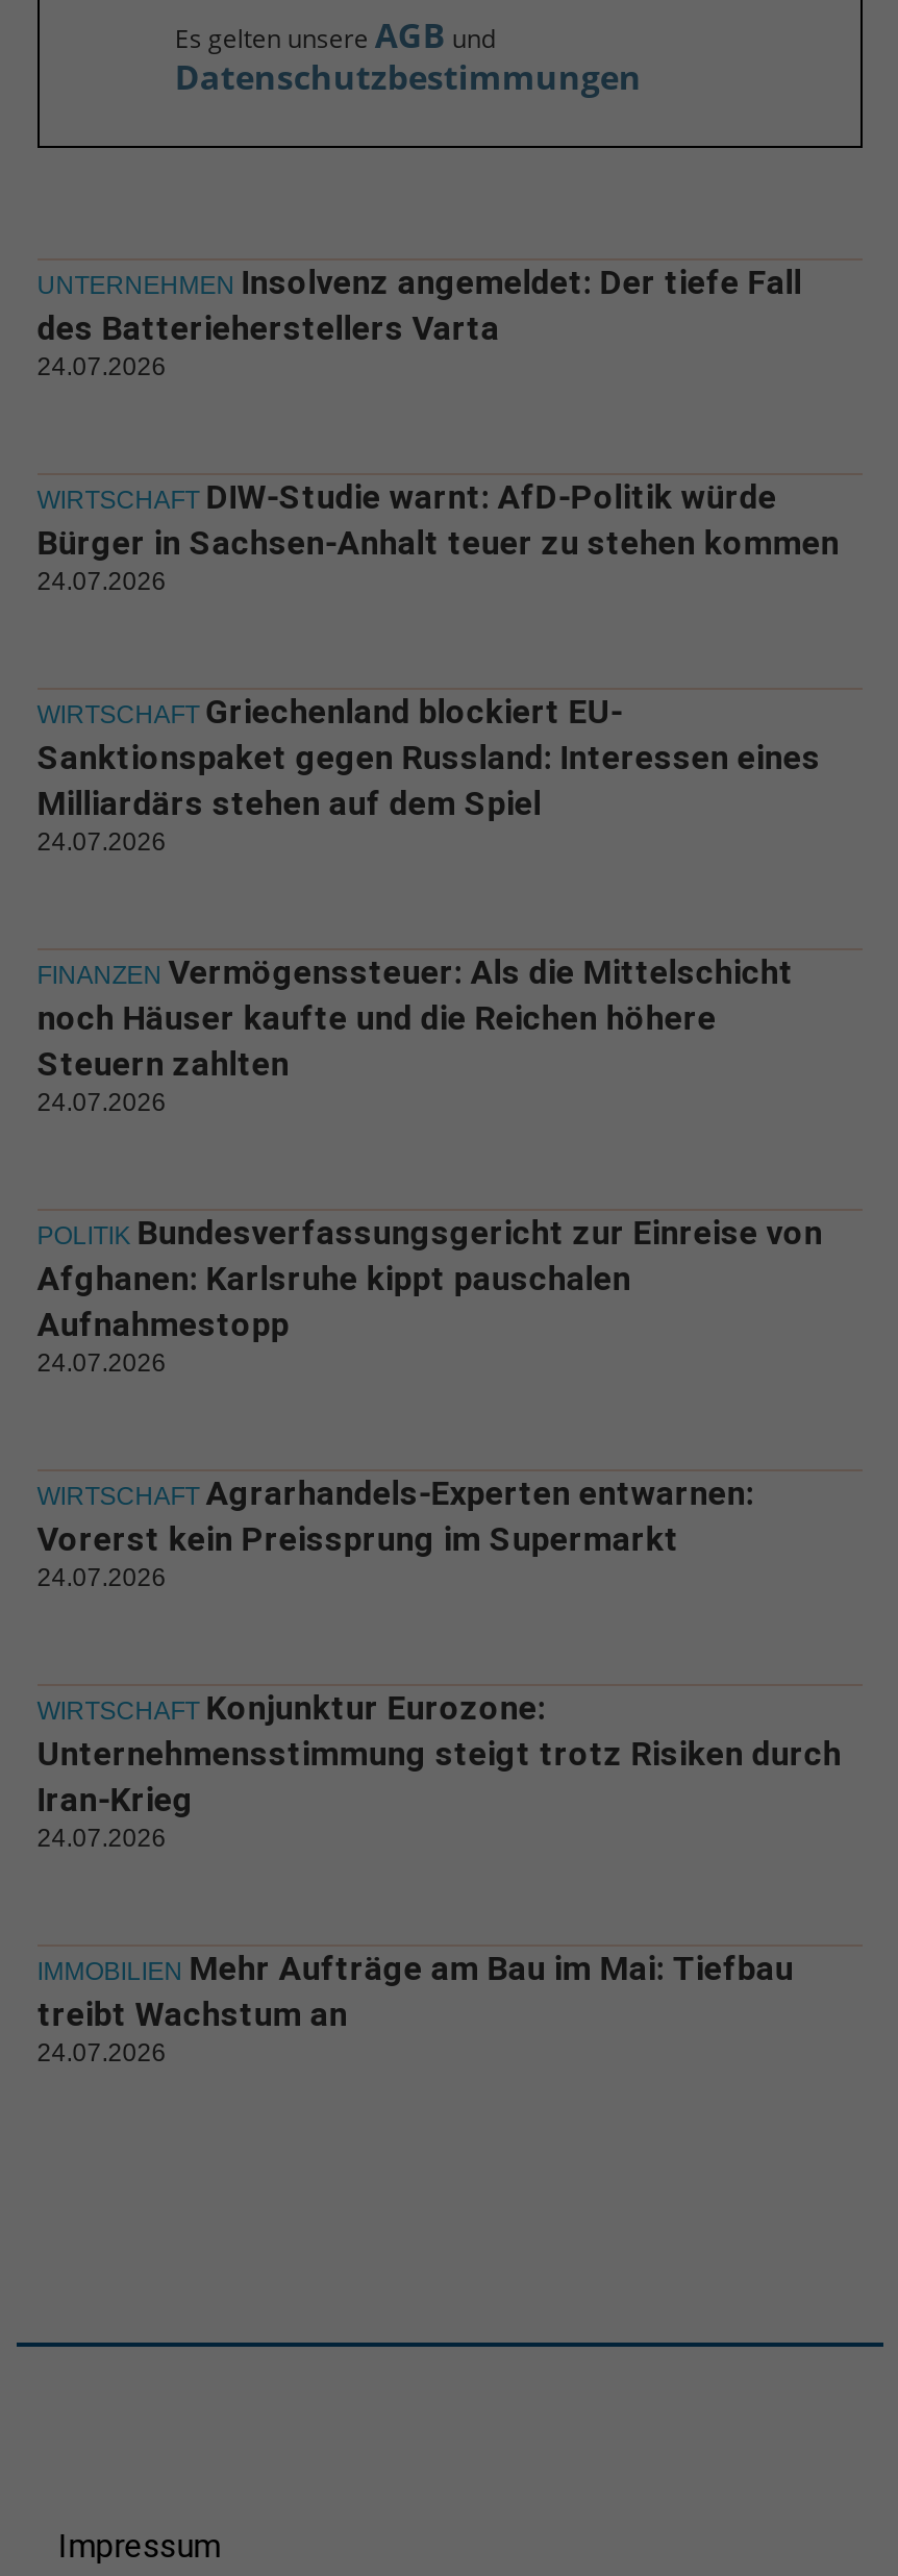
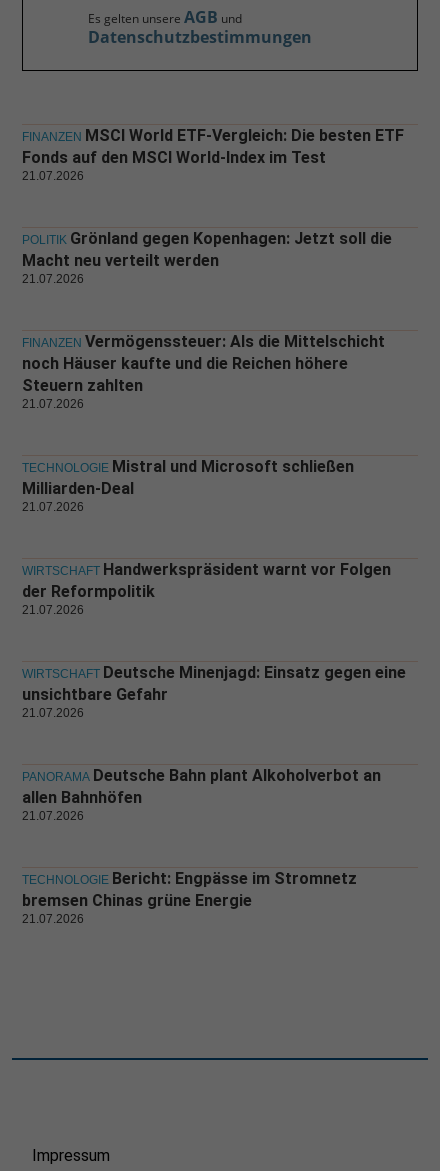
[37,263,839,857] UNTERNEHMEN Insolvenz angemeldet: Der tiefe Fall | des Batterieherstellers Varta | 24.07.2026 | WIRTSCHAFT DIW-Studie warnt: AfD-Politik würde | Bürger in Sachsen-Anhalt teuer zu stehen kommen | 24.07.2026 | WIRTSCHAFT Griechenland blockiert EU- | Sanktionspaket gegen Russland: Interessen eines | Milliardärs stehen auf dem Spiel | 24.07.2026 -> [22,126,404,286] FINANZEN MSCI World ETF-Vergleich: Die besten ETF | Fonds auf den MSCI World-Index im Test | 21.07.2026 | POLITIK Grönland gegen Kopenhagen: Jetzt soll die | Macht neu verteilt werden | 21.07.2026
moved [37,953,793,1084] -> [22,332,385,395]: FINANZEN Vermögenssteuer: Als die Mittelschicht | noch Häuser kaufte und die Reichen höhere | Steuern zahlten
[37,1088,841,2068] 24.07.2026 | POLITIK Bundesverfassungsgericht zur Einreise von | Afghanen: Karlsruhe kippt pauschalen | Aufnahmestopp | 24.07.2026 | WIRTSCHAFT Agrarhandels-Experten entwarnen: | Vorerst kein Preissprung im Supermarkt | 24.07.2026 | WIRTSCHAFT Konjunktur Eurozone: | Unternehmensstimmung steigt trotz Risiken durch | Iran-Krieg | 24.07.2026 | IMMOBILIEN Mehr Aufträge am Bau im Mai: Tiefbau | treibt Wachstum an | 24.07.2026 -> [22,397,406,926] 21.07.2026 | TECHNOLOGIE Mistral und Microsoft schließen | Milliarden-Deal | 21.07.2026 | WIRTSCHAFT Handwerkspräsident warnt vor Folgen | der Reformpolitik | 21.07.2026 | WIRTSCHAFT Deutsche Minenjagd: Einsatz gegen eine | unsichtbare Gefahr | 21.07.2026 | PANORAMA Deutsche Bahn plant Alkoholverbot an | allen Bahnhöfen | 21.07.2026 | TECHNOLOGIE Bericht: Engpässe im Stromnetz | bremsen Chinas grüne Energie | 21.07.2026

